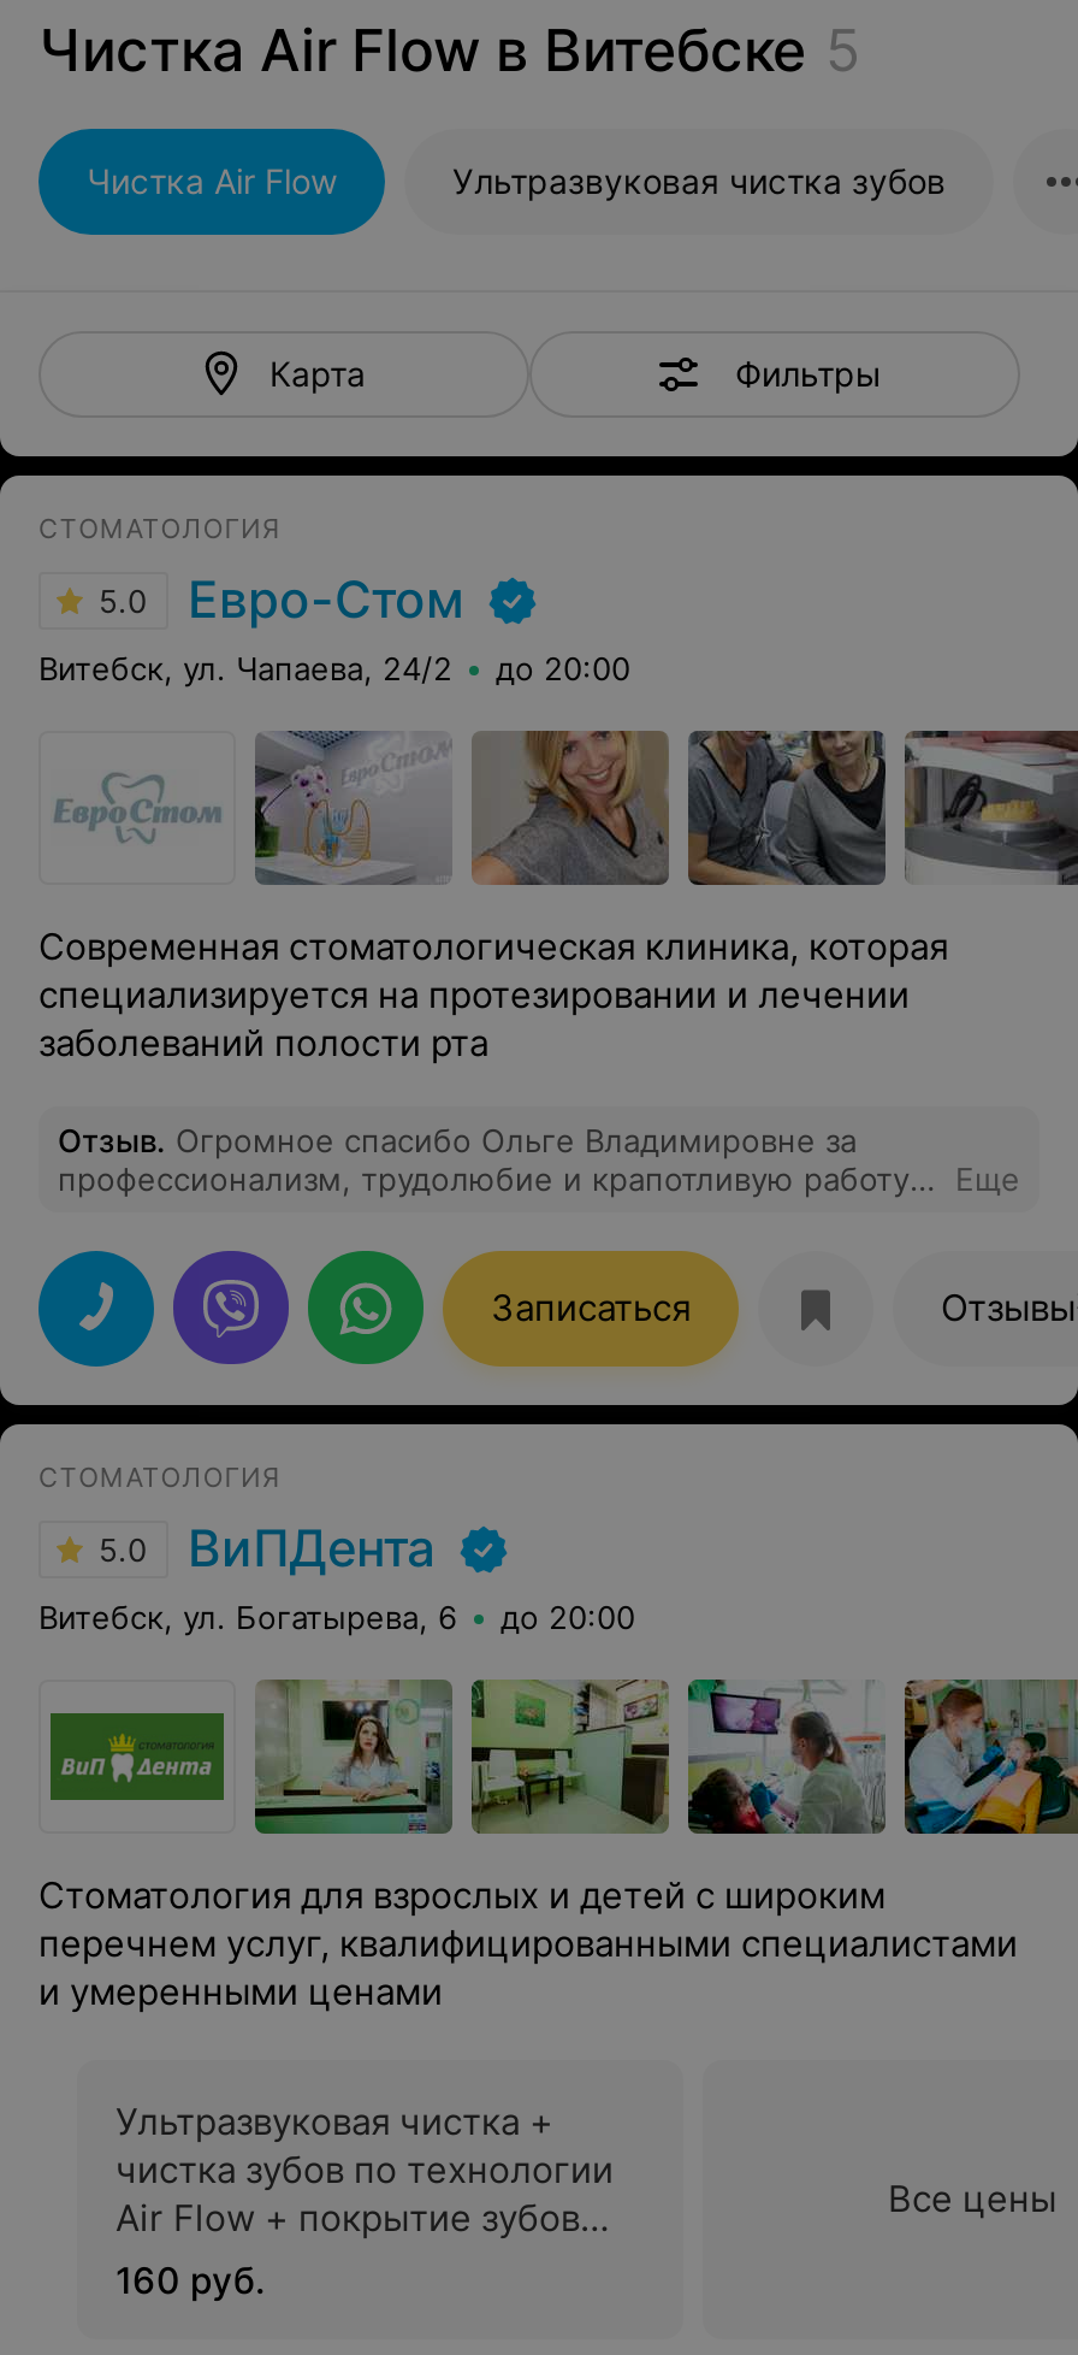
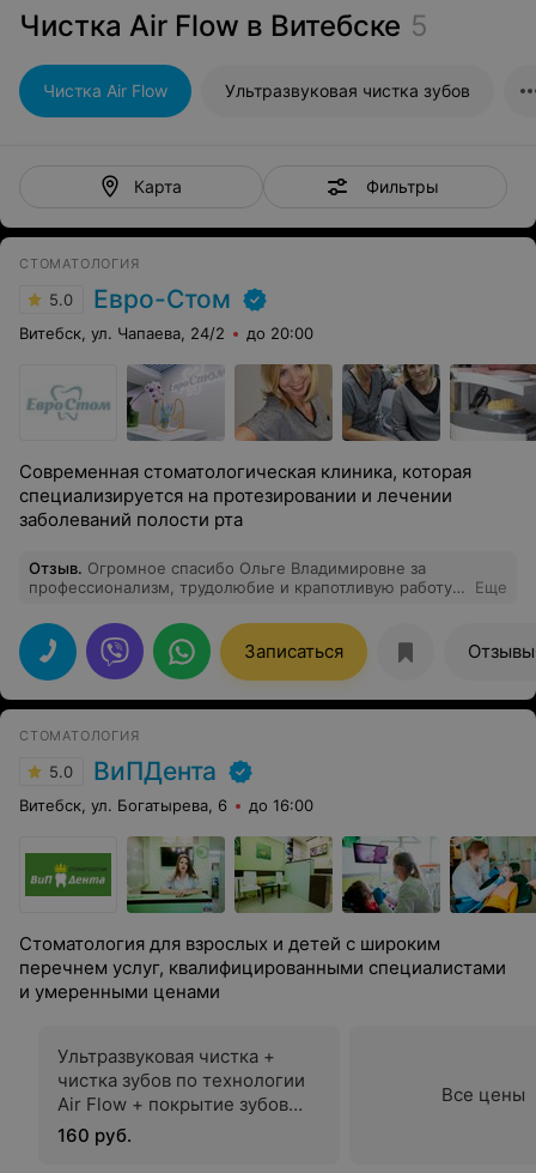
[38,1598,635,1636] Витебск, ул. Богатырева, 6 до 20:00 -> [19,796,313,815] Витебск, ул. Богатырева, 6 до 16:00

